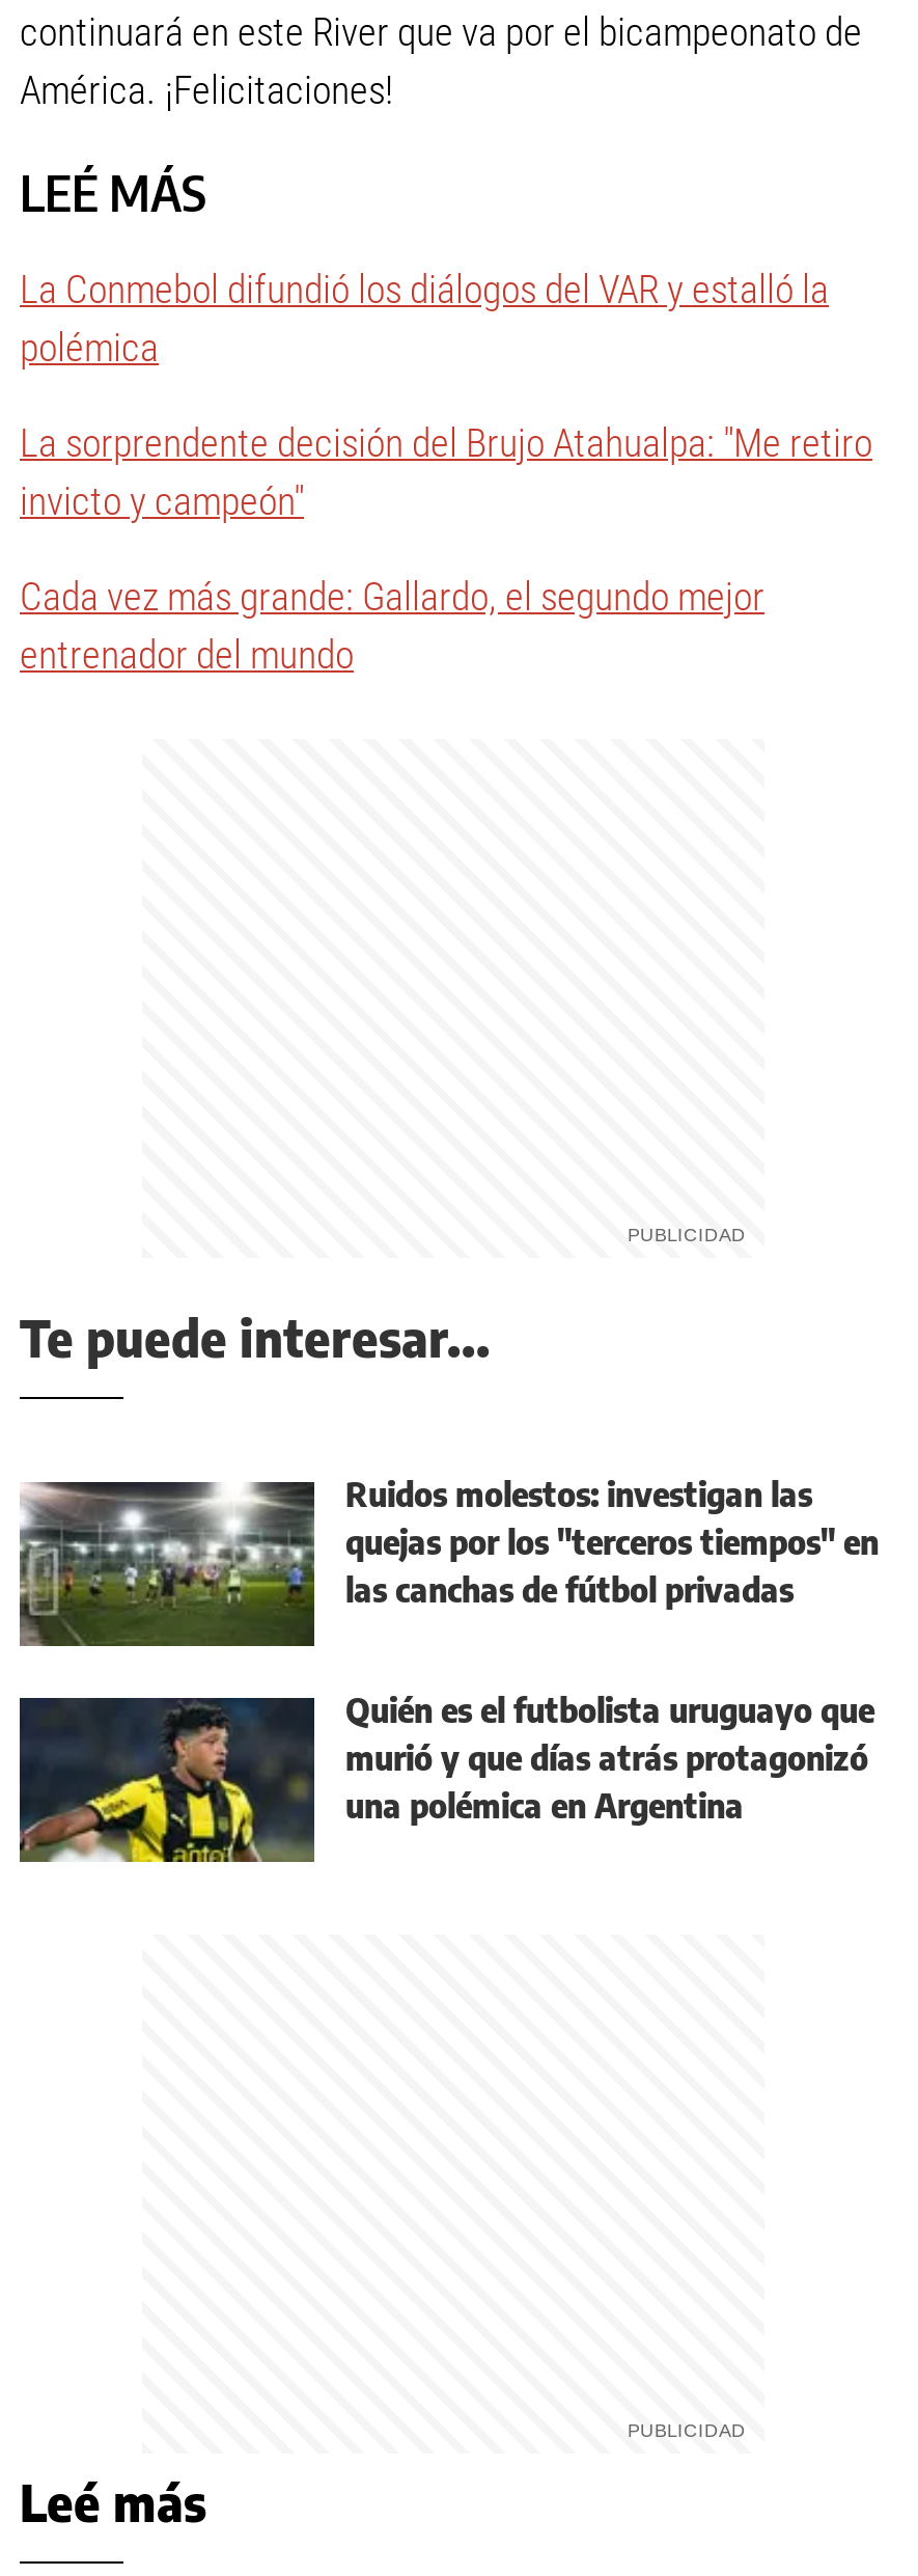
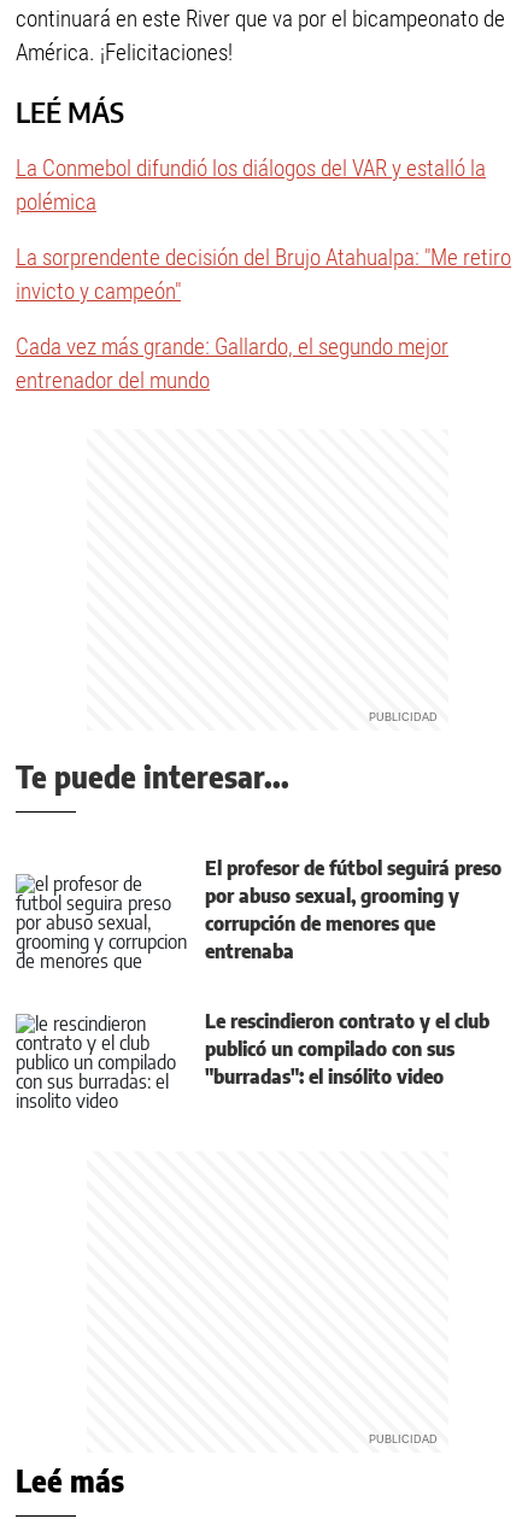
[20,1474,879,1648] [image] | Ruidos molestos: investigan las | quejas por los "terceros tiempos" en | las canchas de fútbol privadas -> [14,856,501,972] [image] | El profesor de fútbol seguirá preso | por abuso sexual, grooming y | corrupción de menores que | entrenaba
[18,1690,874,1864] [image] | Quién es el futbolista uruguayo que | murió y que días atrás protagonizó | una polémica en Argentina -> [16,1009,489,1109] [image] | Le rescindieron contrato y el club | publicó un compilado con sus | "burradas": el insólito video

